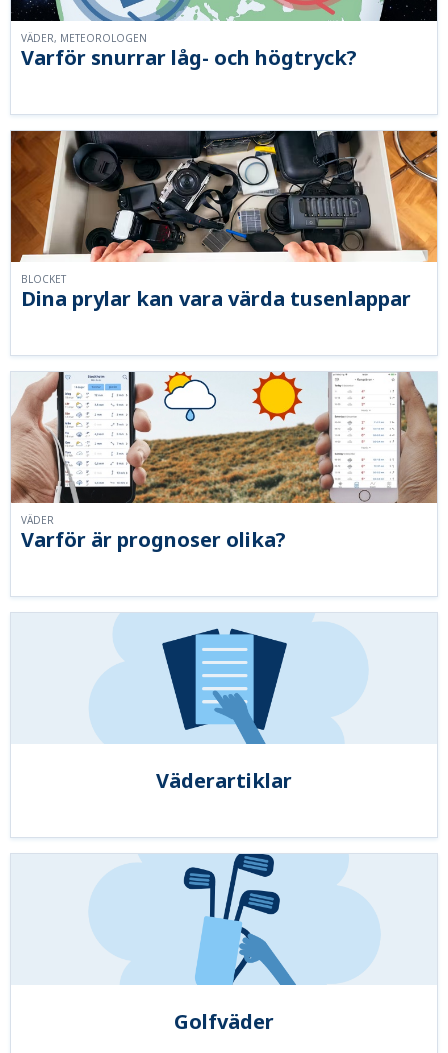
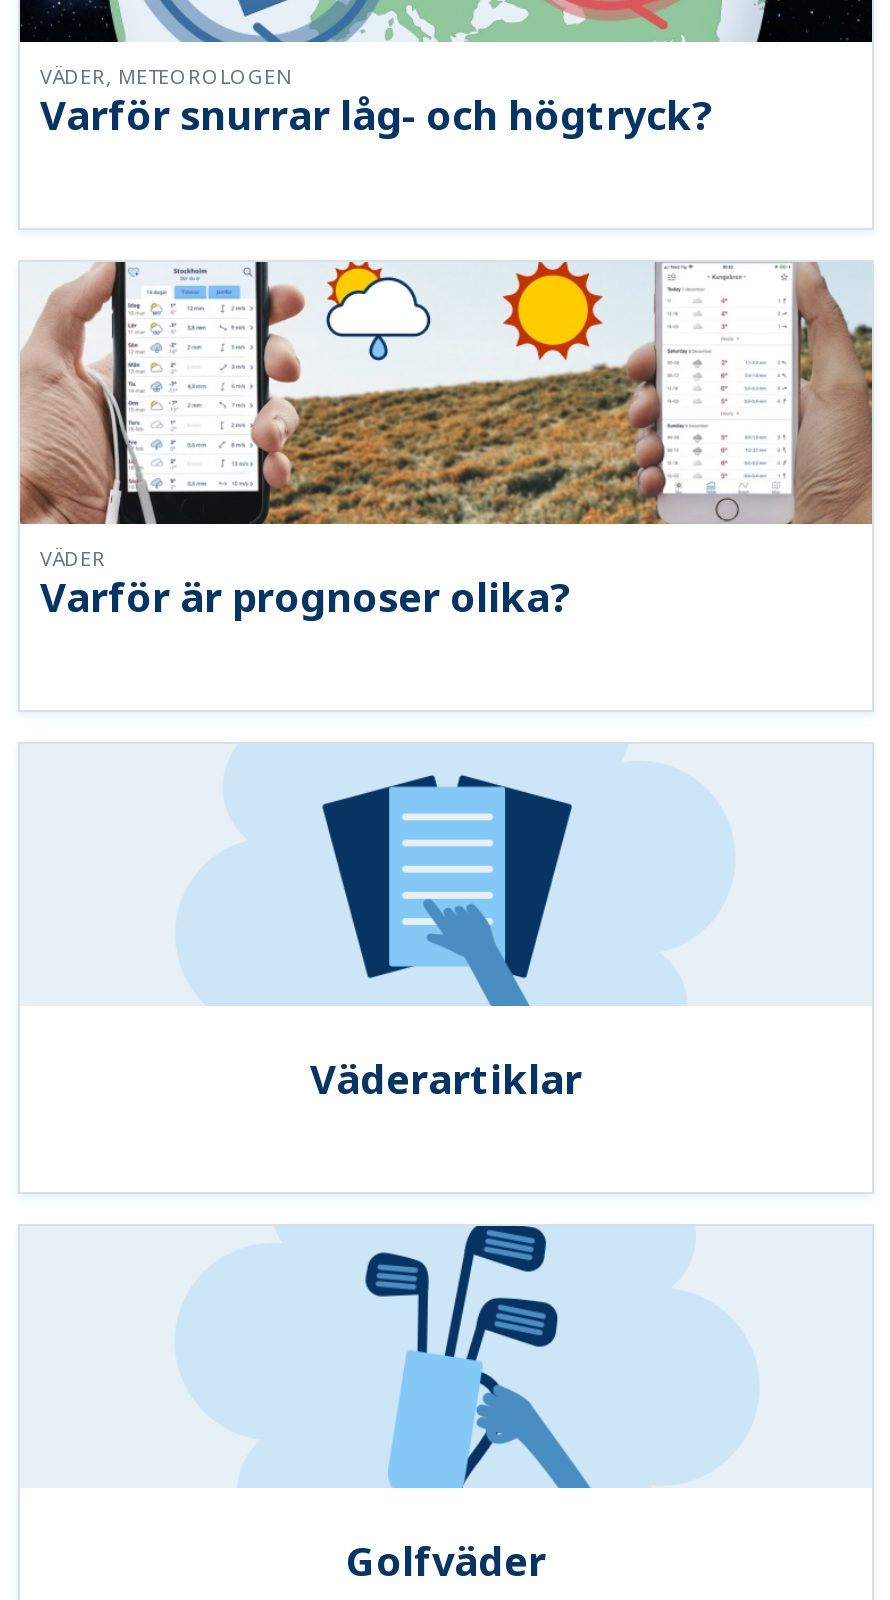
[10,130,438,286] [image] | BLOCKET -> none
[21,285,411,312] Dina prylar kan vara värda tusenlappar -> none

